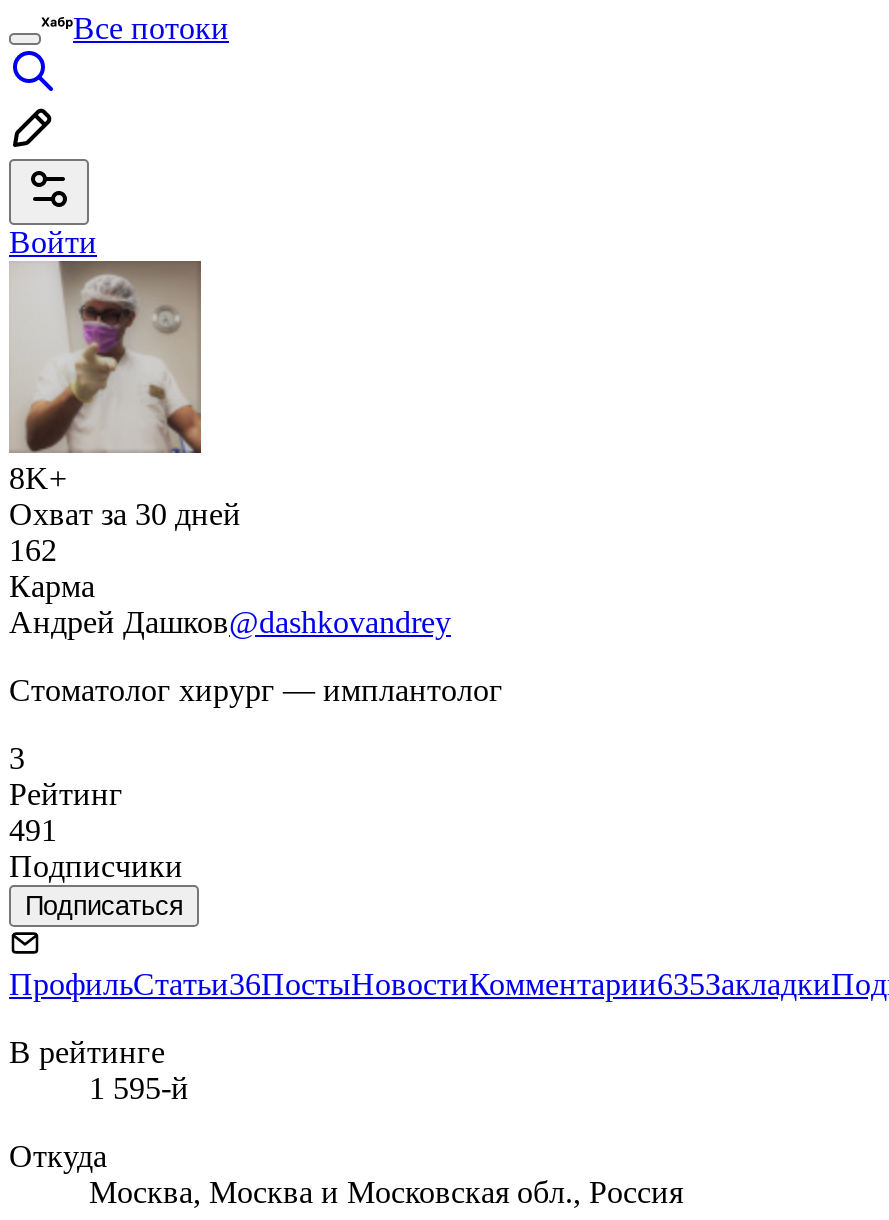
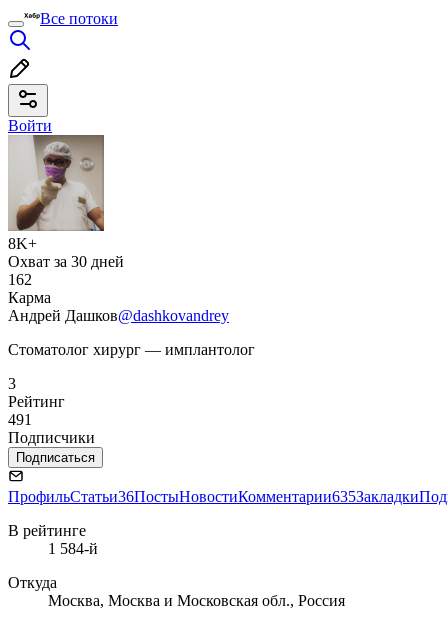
[89,1071,189,1105] 1 595-й -> [48,540,98,557] 1 584-й

